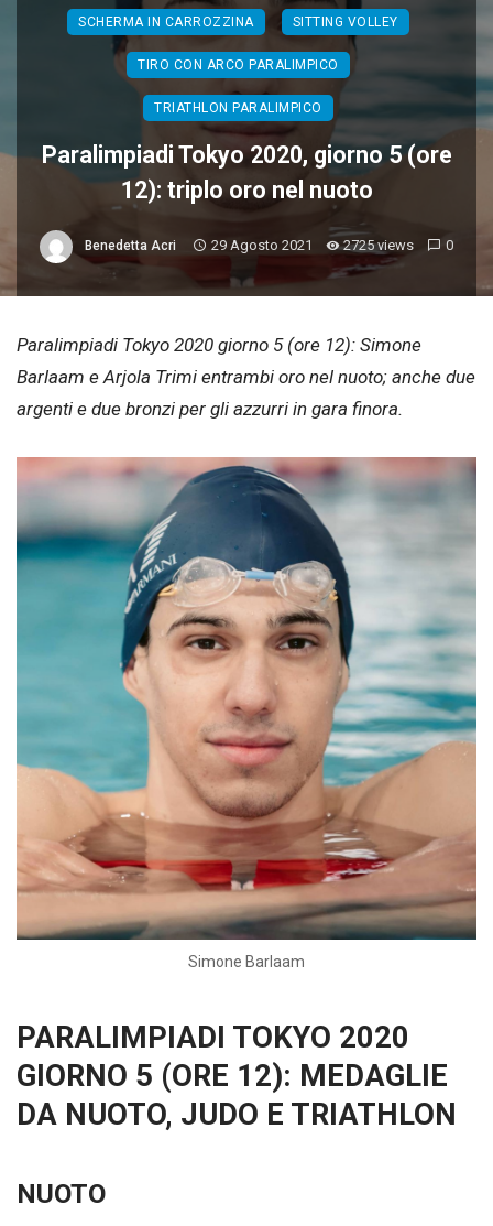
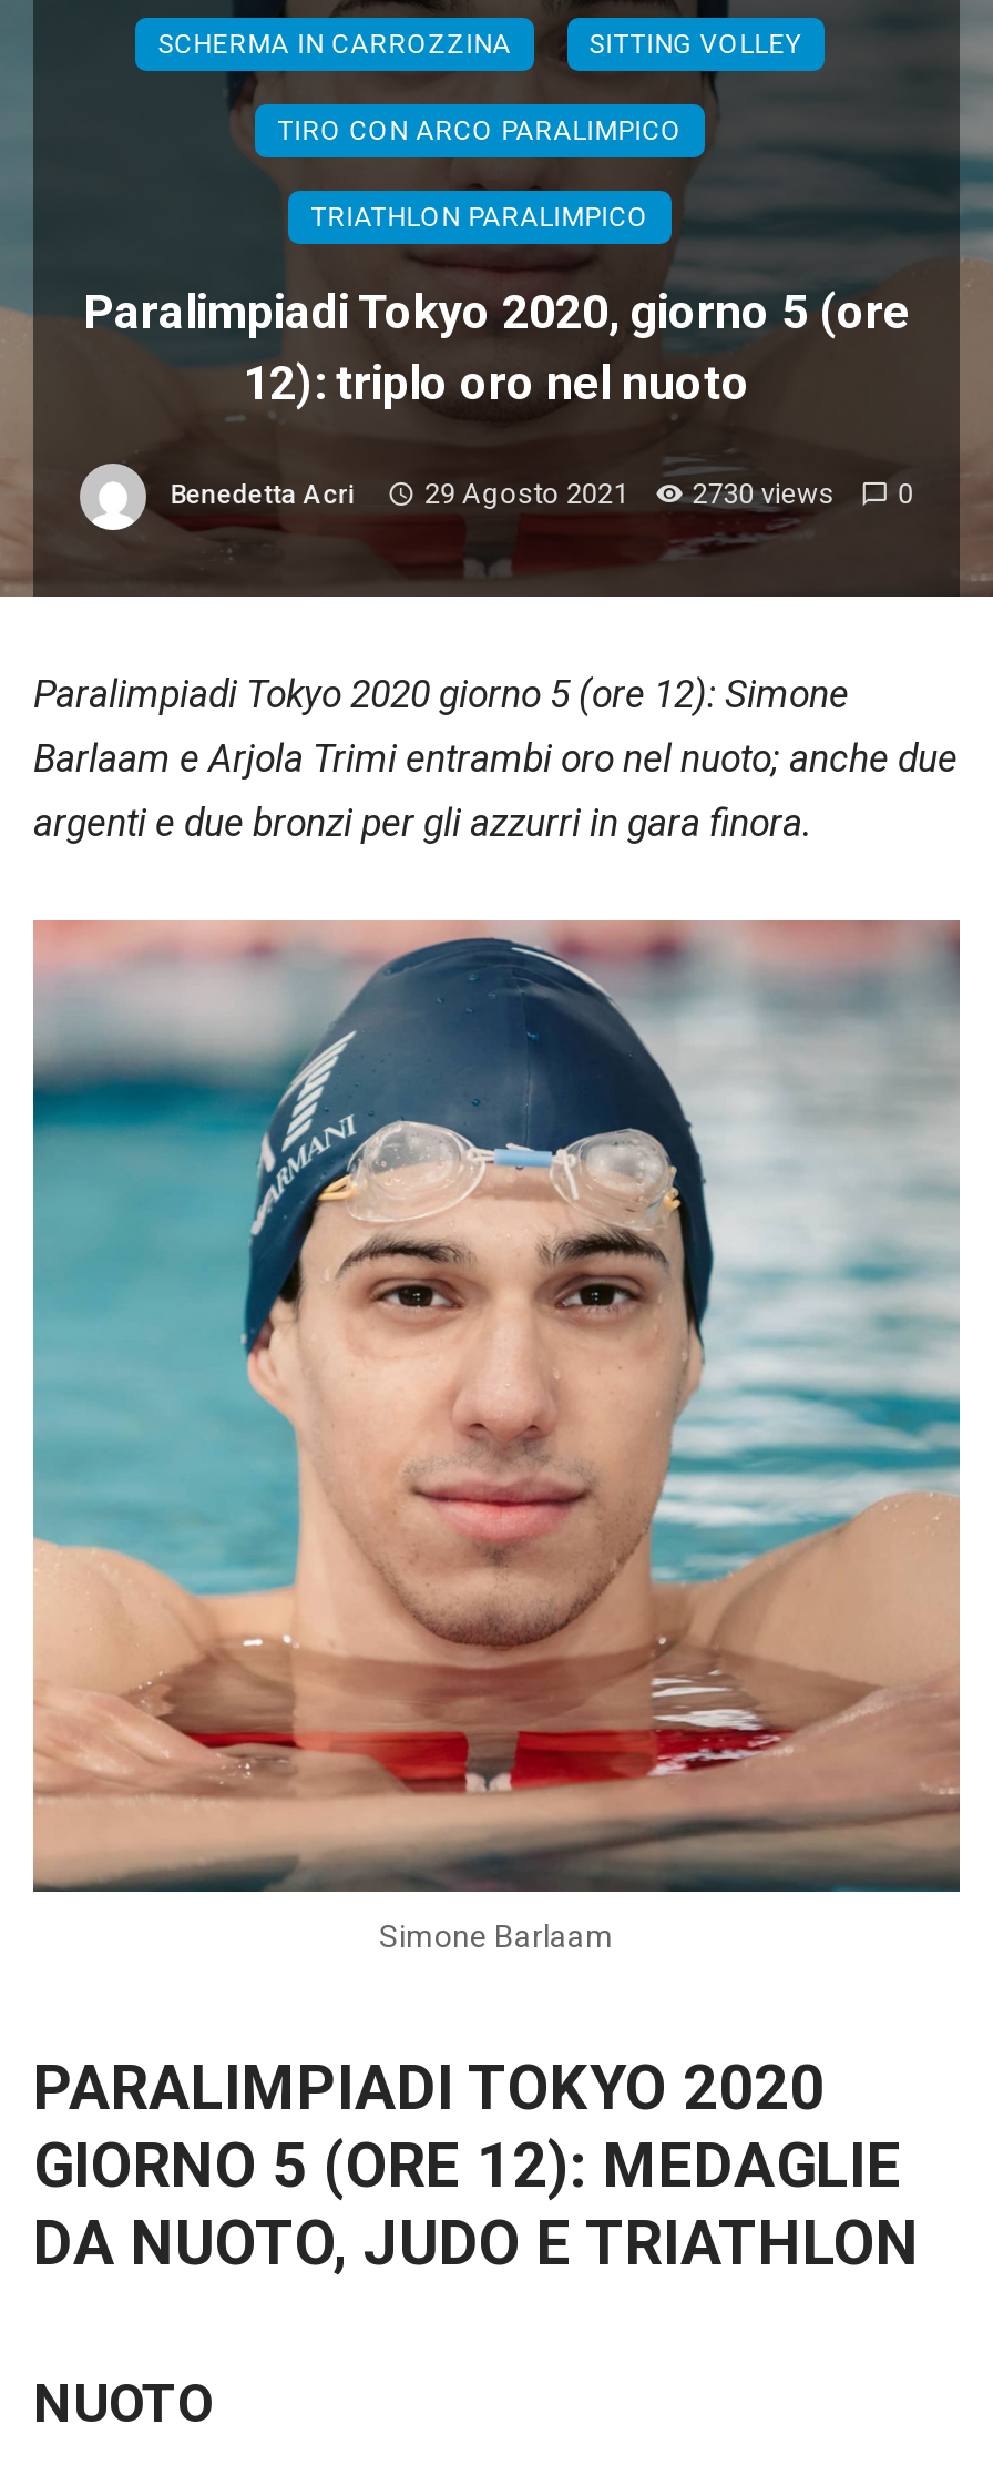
[211,237,454,254] 29 Agosto 2021 2725 views 0 -> [425,478,914,511] 29 Agosto 2021 2730 views 0

